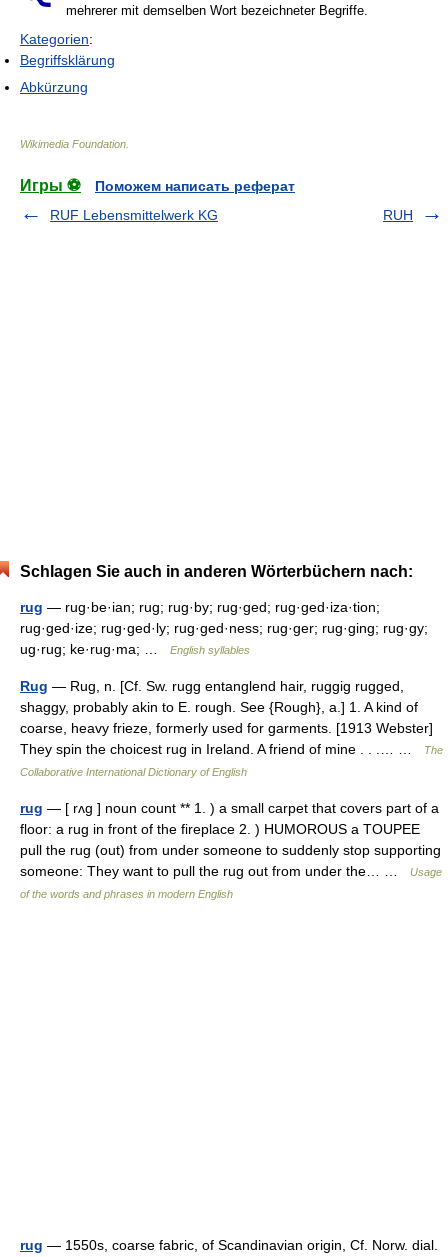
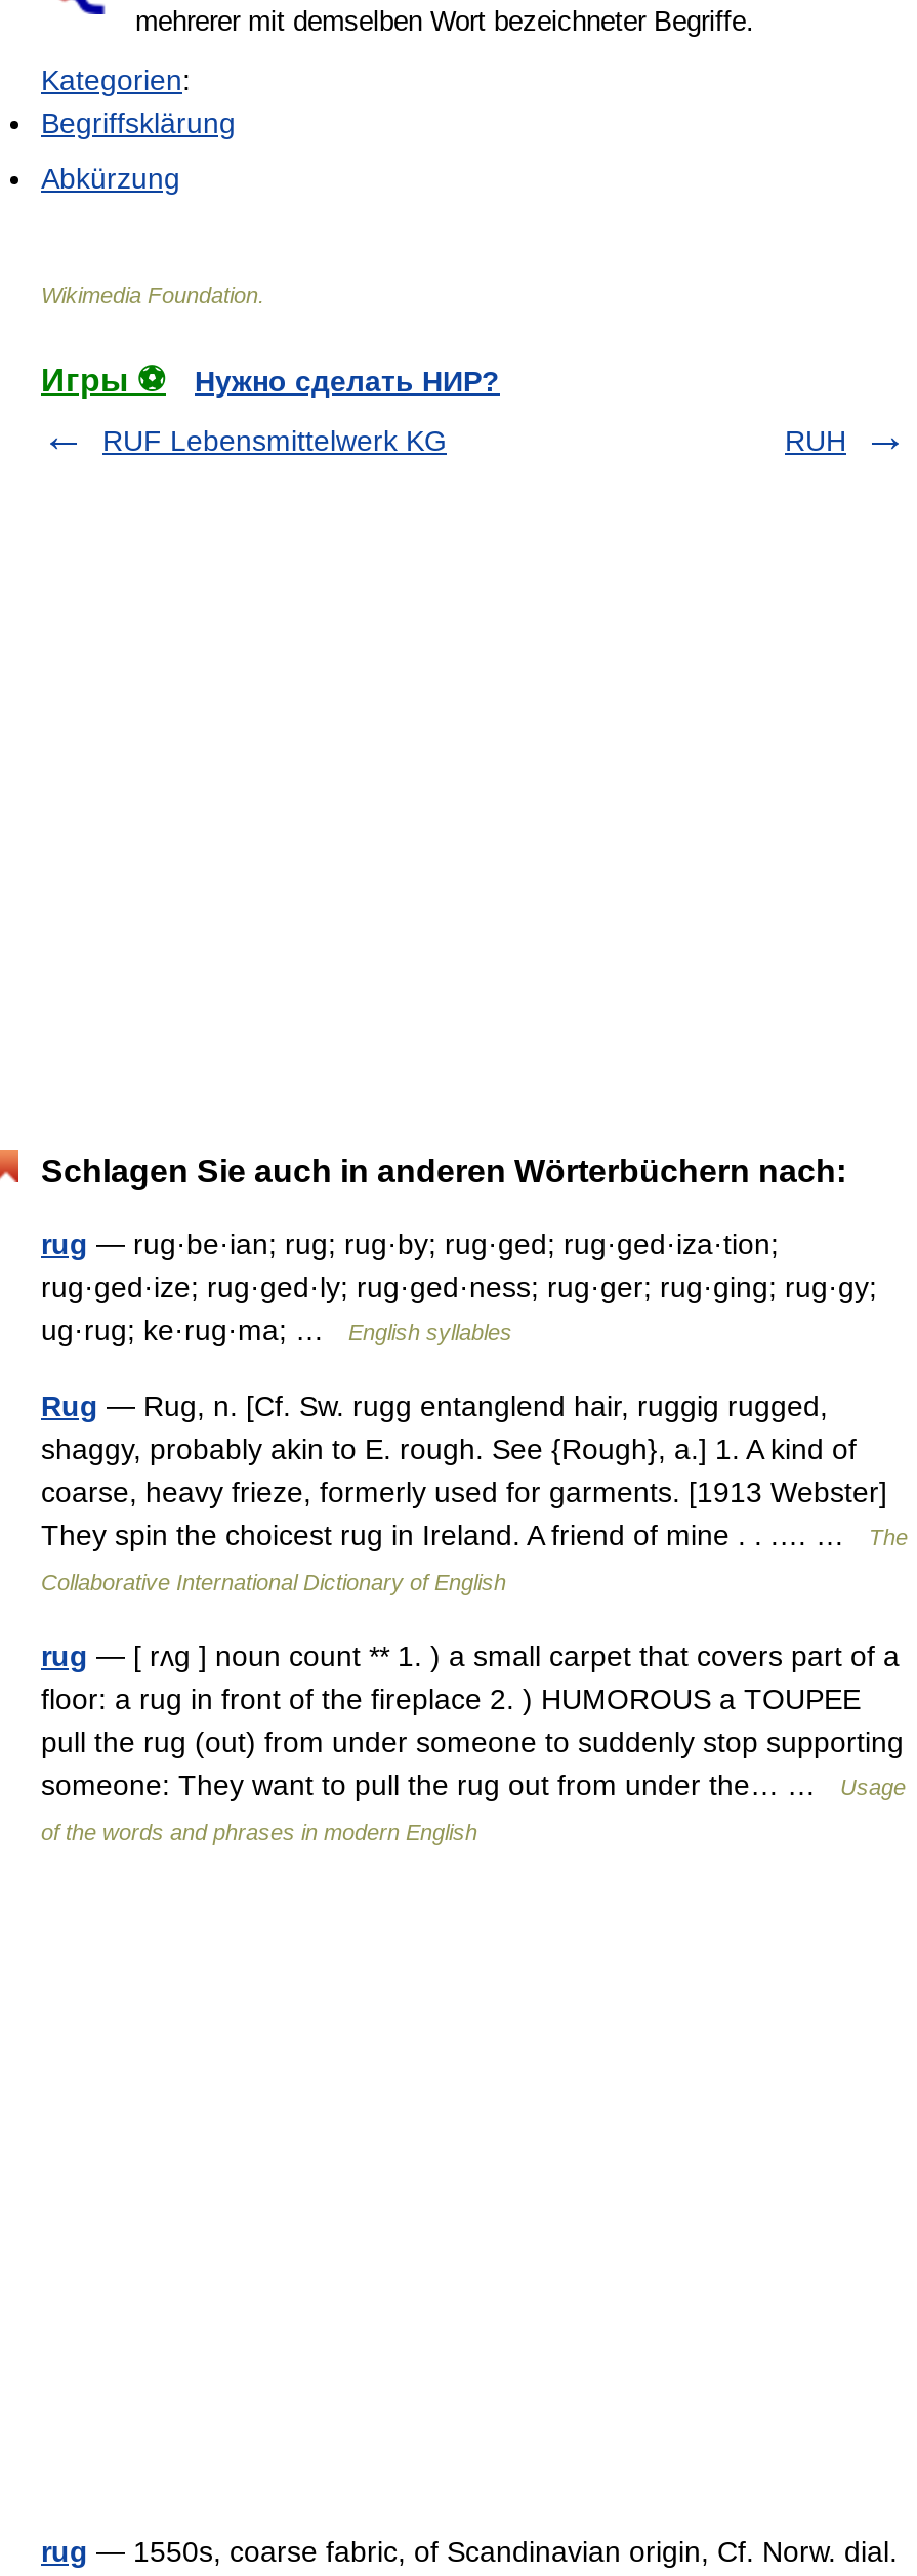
[95,178,295,194] Поможем написать реферат -> [195,365,500,398] Нужно сделать НИР?

